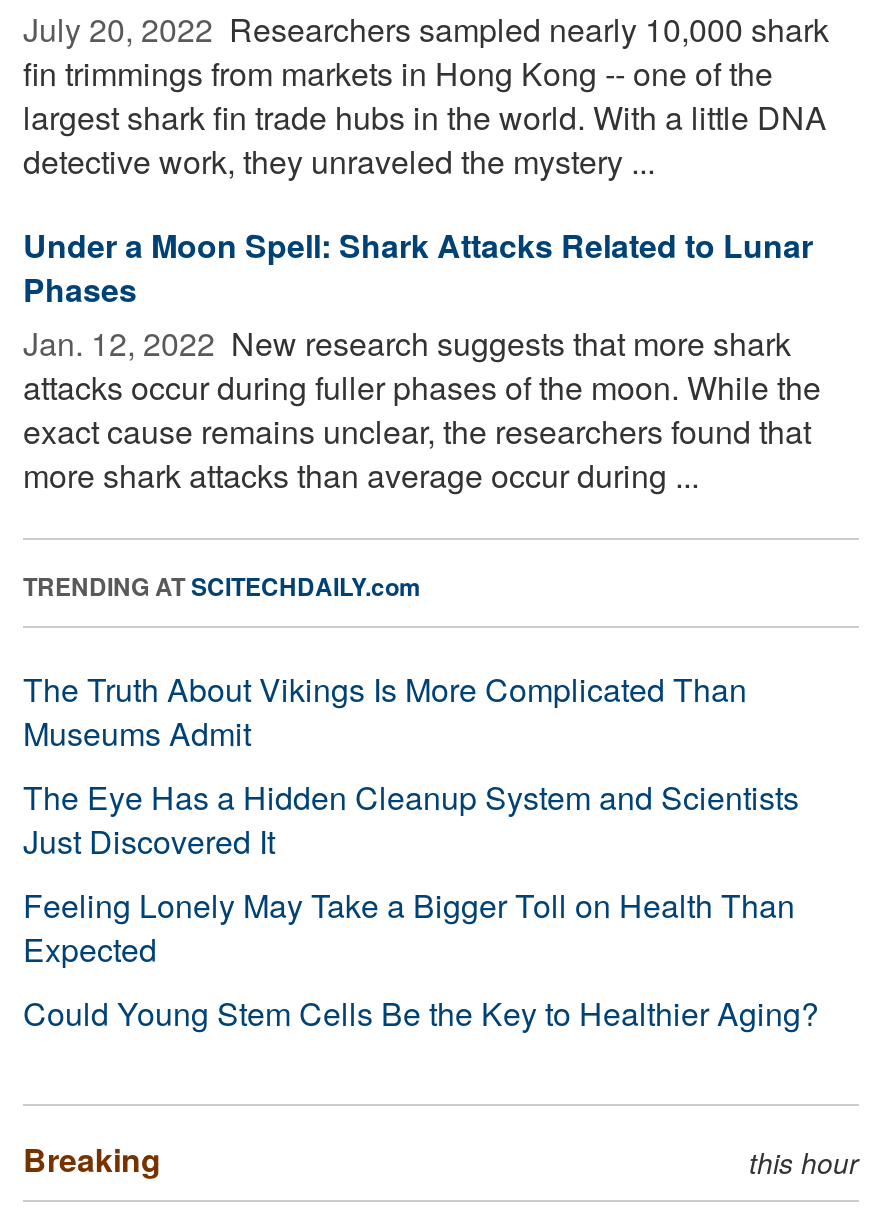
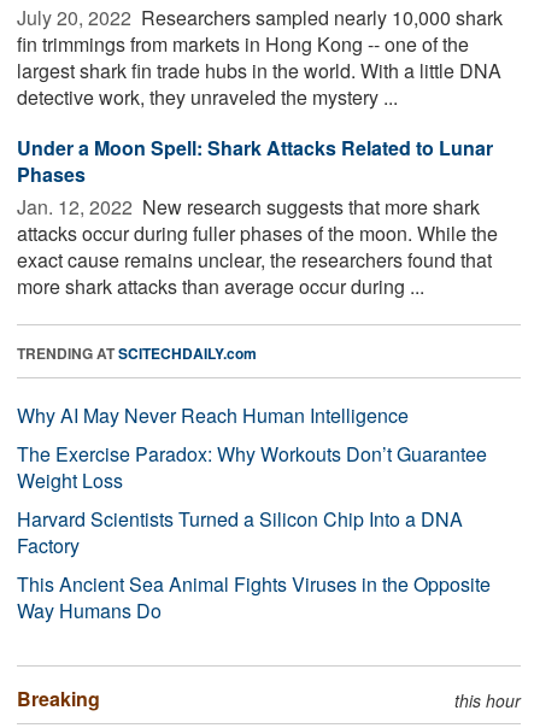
[23,666,819,1036] The Truth About Vikings Is More Complicated Than | Museums Admit | The Eye Has a Hidden Cleanup System and Scientists | Just Discovered It | Feeling Lonely May Take a Bigger Toll on Health Than | Expected | Could Young Stem Cells Be the Key to Healthier Aging? -> [17,401,491,624] Why AI May Never Reach Human Intelligence | The Exercise Paradox: Why Workouts Don’t Guarantee | Weight Loss | Harvard Scientists Turned a Silicon Chip Into a DNA | Factory | This Ancient Sea Animal Fights Viruses in the Opposite | Way Humans Do

